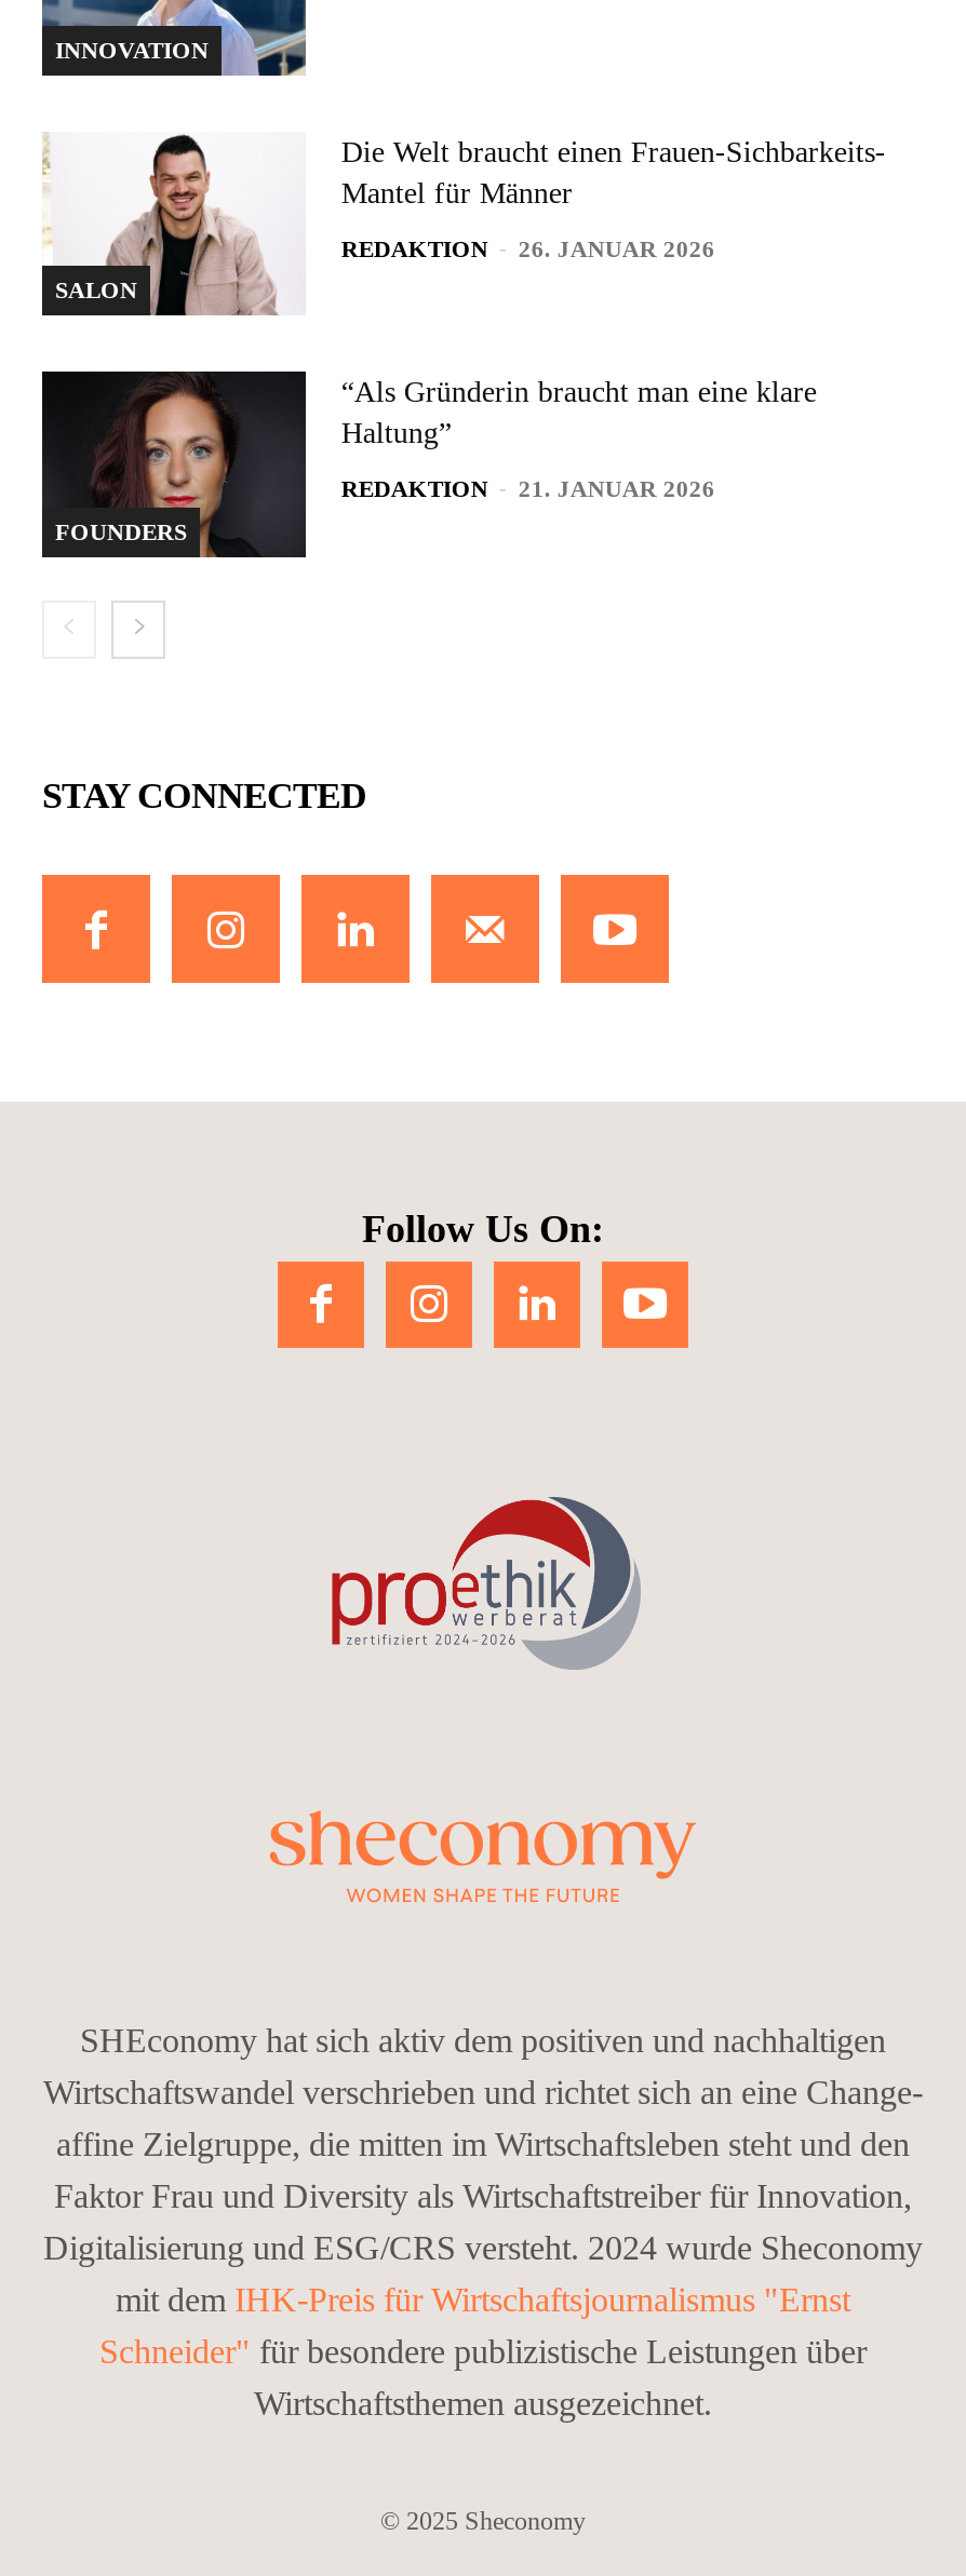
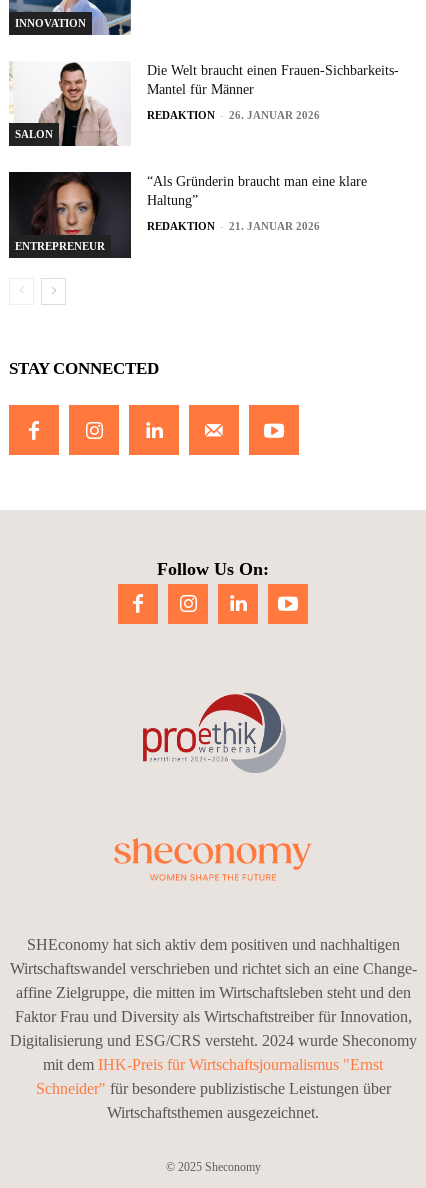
[55,518,187,544] FOUNDERS -> [15,240,105,252] ENTREPRENEUR

